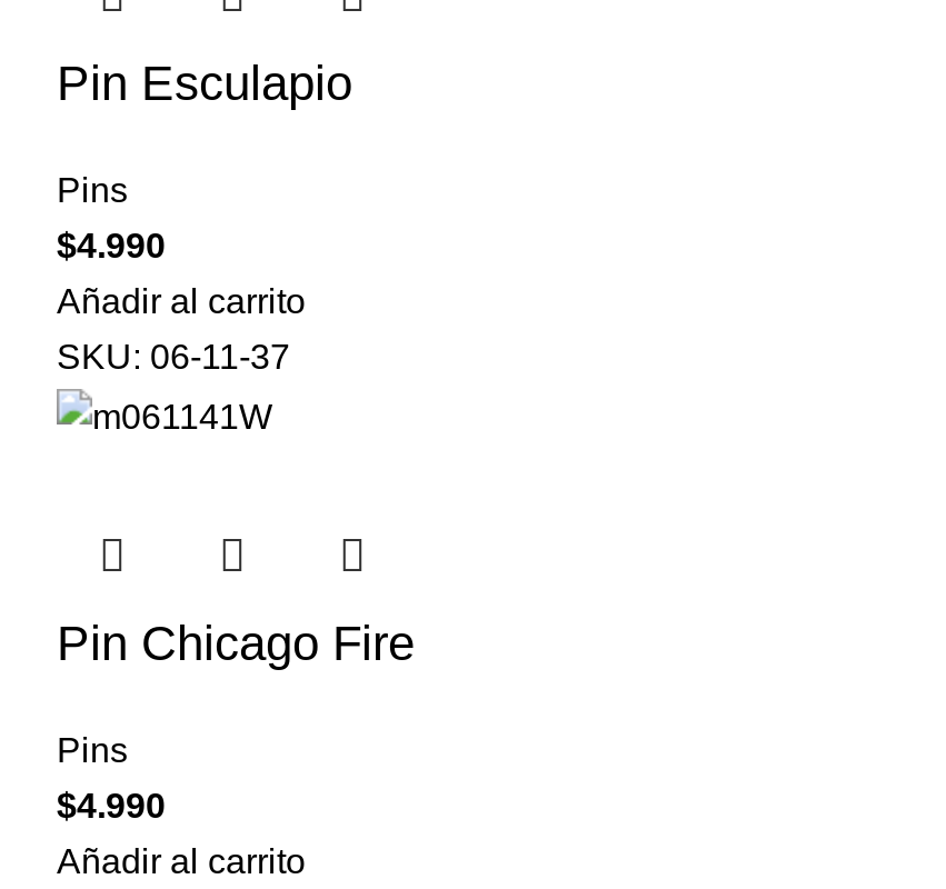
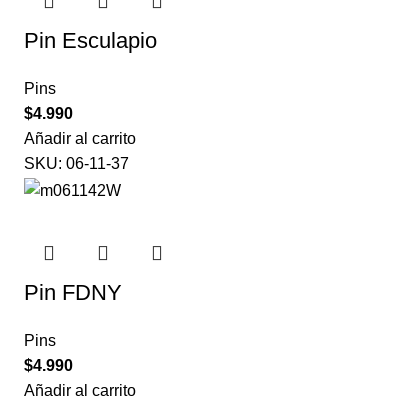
[57,615,415,671] Pin Chicago Fire -> [24,280,122,305] Pin FDNY

